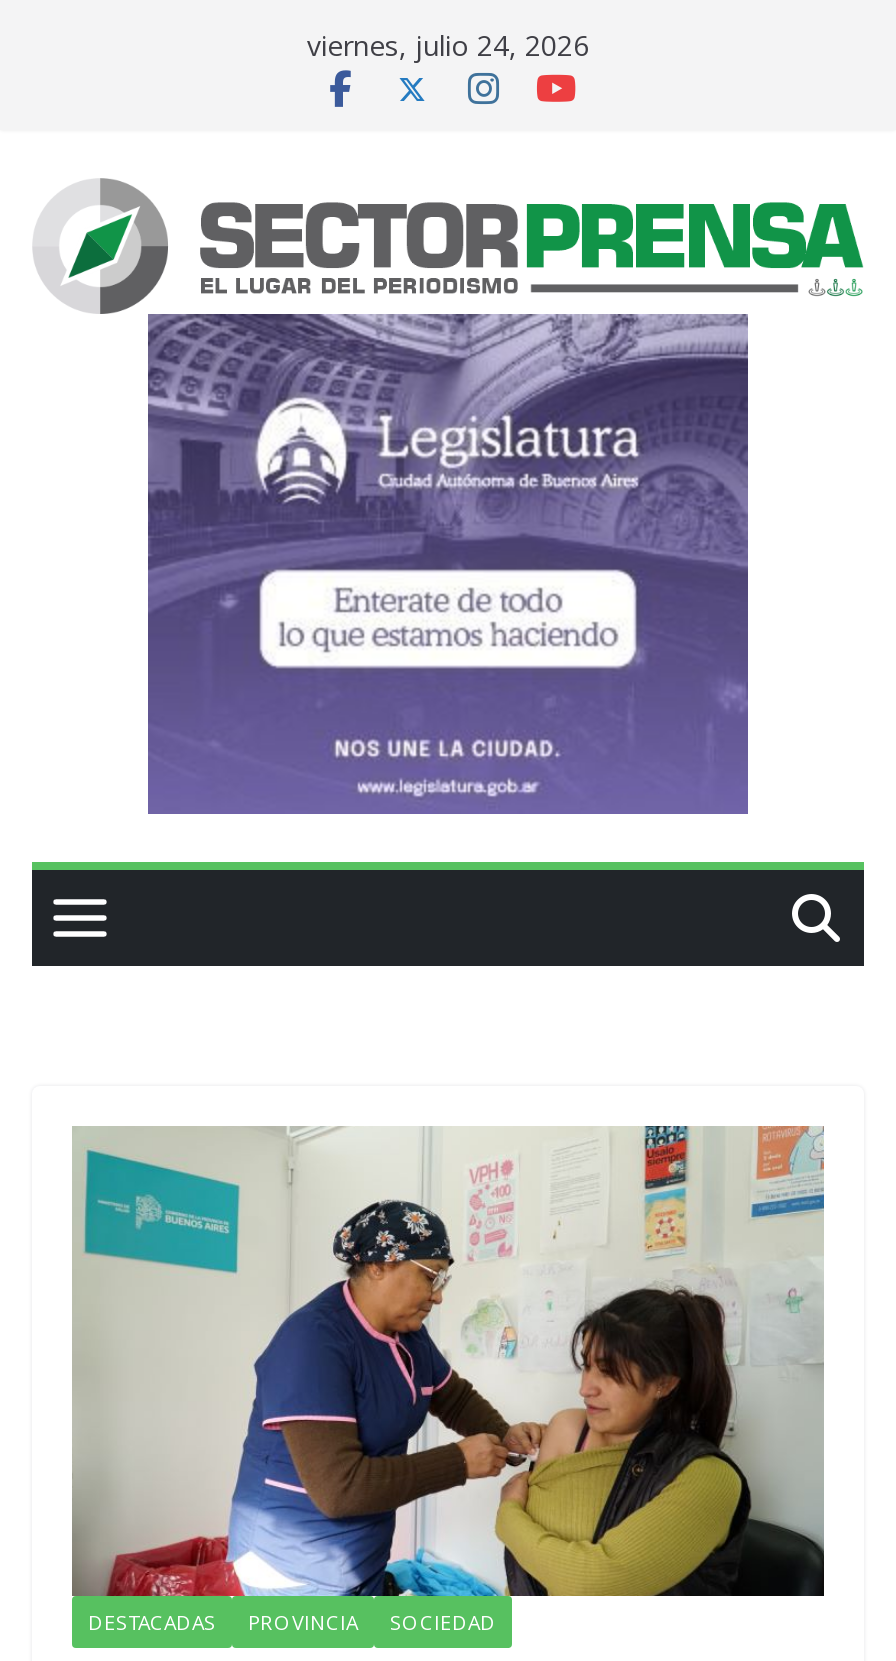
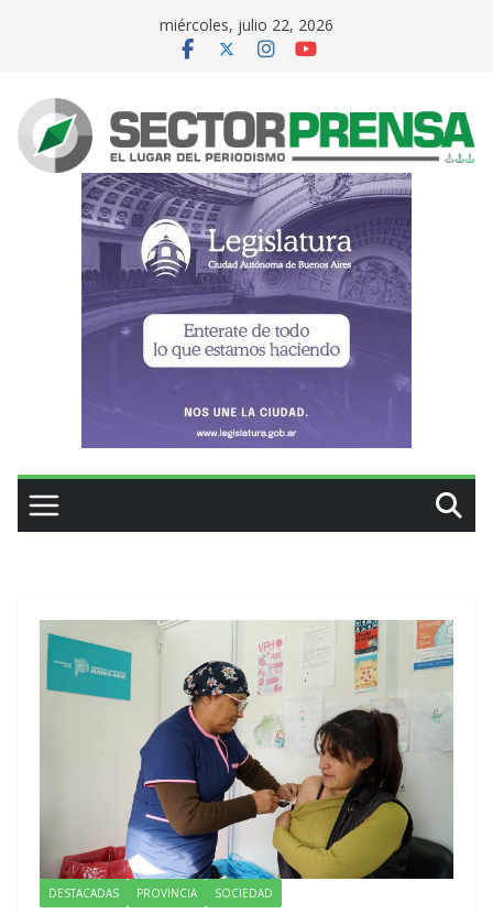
[307,26,589,64] viernes, julio 24, 2026 -> [160,14,333,35] miércoles, julio 22, 2026

